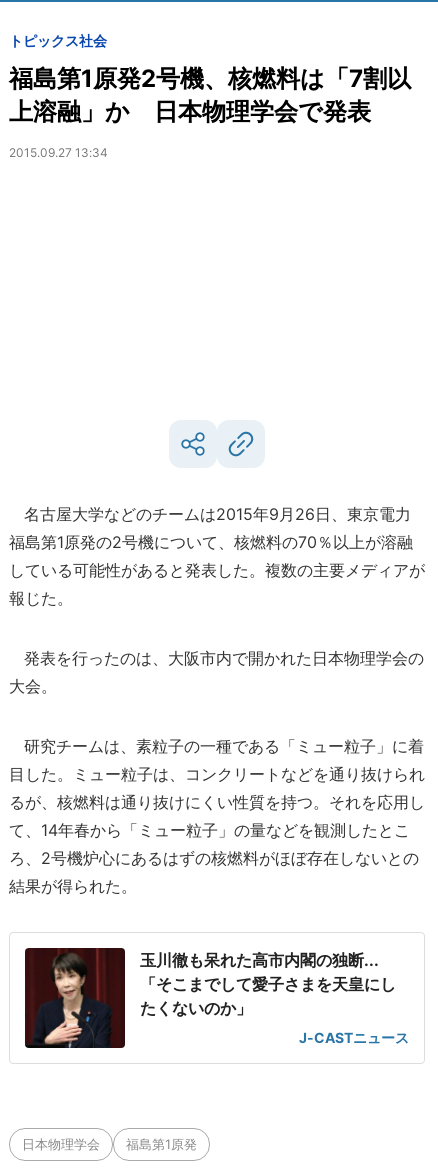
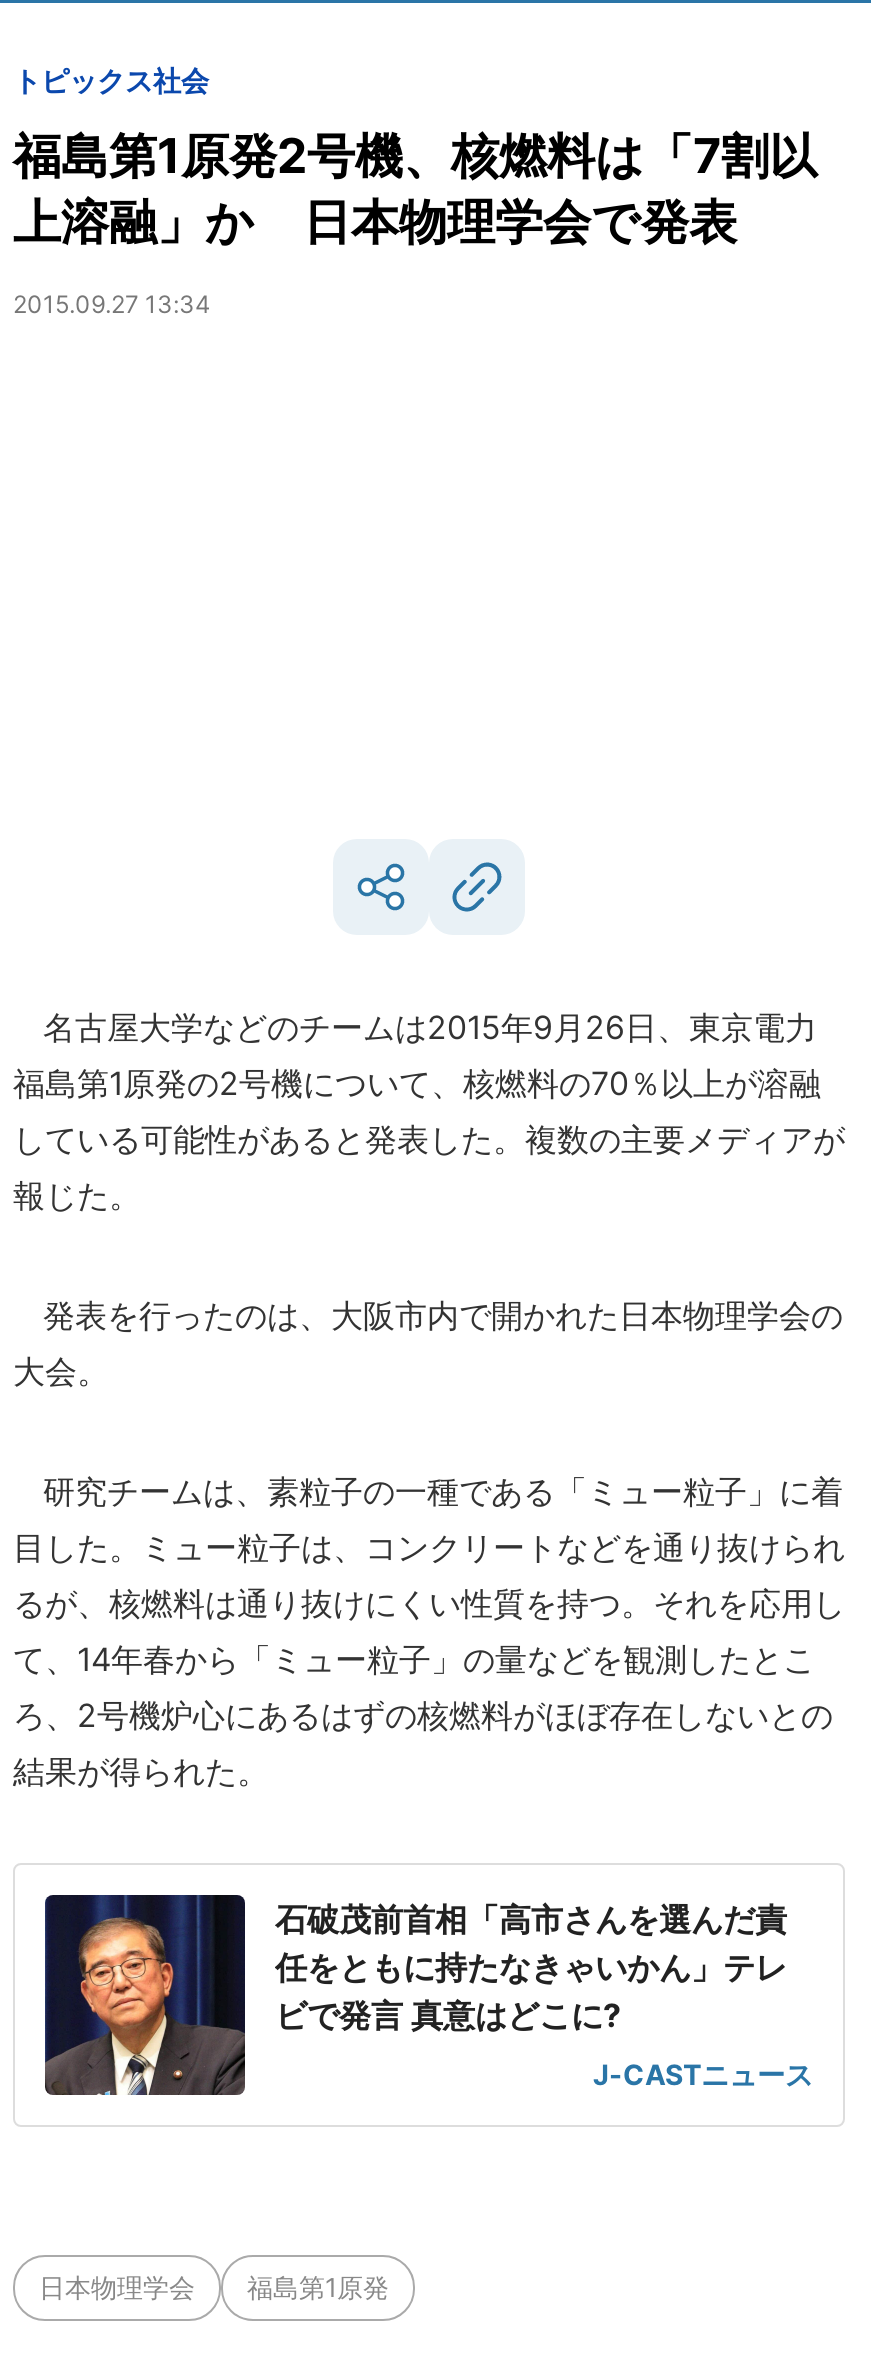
[25,948,396,1049] [image] | 玉川徹も呆れた高市内閣の独断... | 「そこまでして愛子さまを天皇にし | たくないのか」 -> [45,1895,787,2097] [image] | 石破茂前首相「高市さんを選んだ責 | 任をともに持たなきゃいかん」テレ | ビで発言 真意はどこに?

